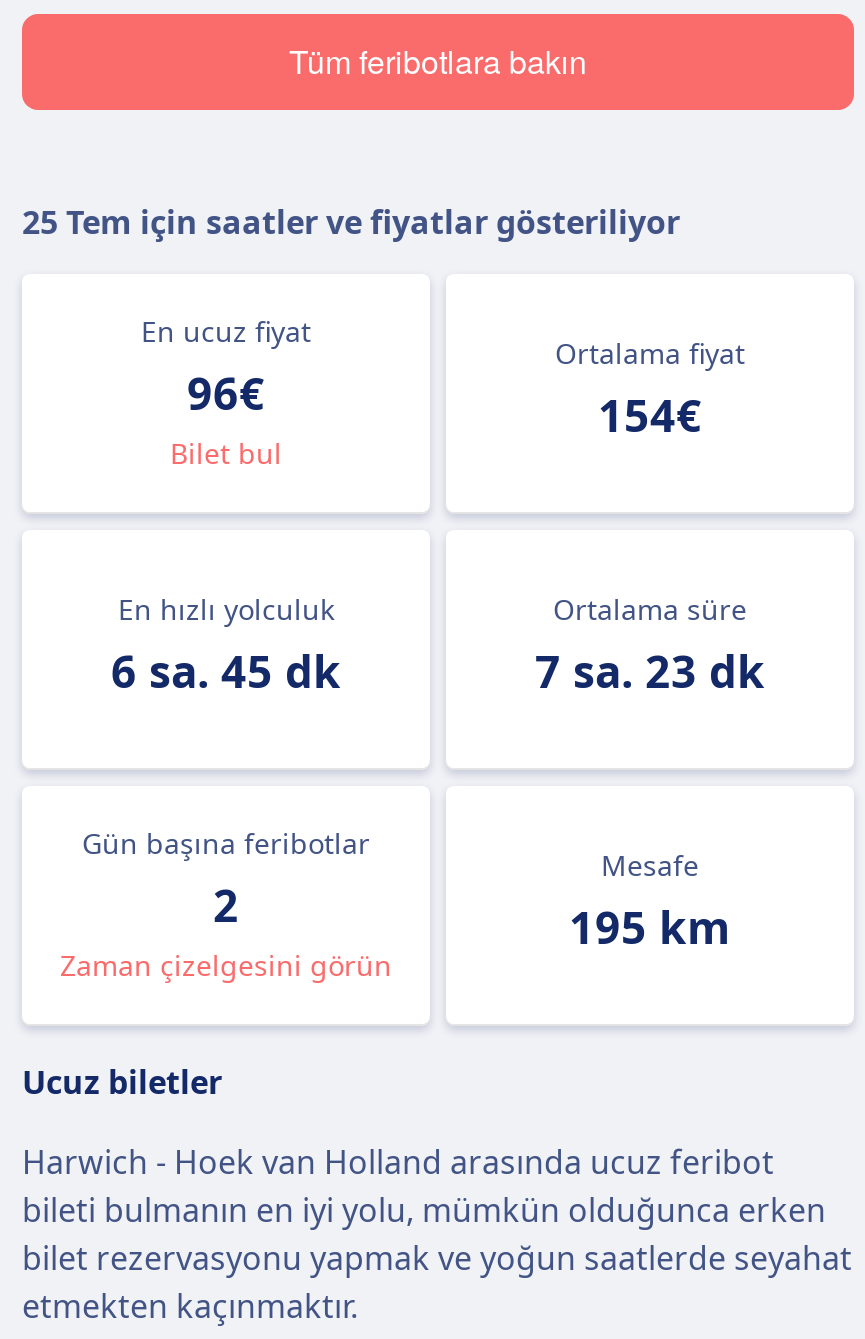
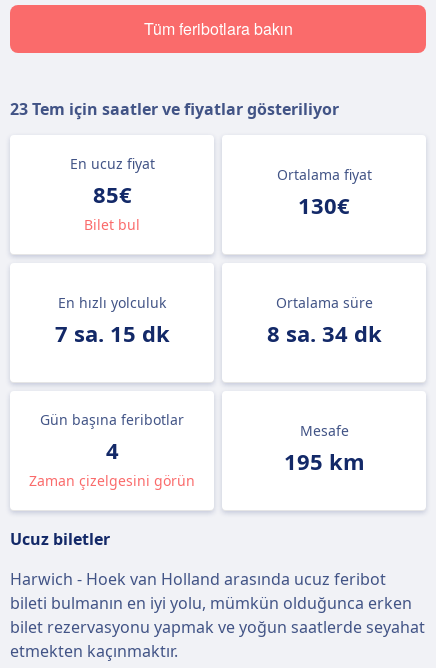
[22,200,680,244] 25 Tem için saatler ve fiyatlar gösteriliyor -> [10,98,339,120] 23 Tem için saatler ve fiyatlar gösteriliyor
[187,362,265,422] 96€ -> [92,179,131,209] 85€
[598,384,702,444] 154€ -> [298,190,350,220] 130€
[111,640,341,700] 6 sa. 45 dk -> [54,318,169,348] 7 sa. 15 dk
[535,640,765,700] 7 sa. 23 dk -> [266,318,381,348] 8 sa. 34 dk
[213,874,239,934] 2 -> [105,435,118,465] 4

